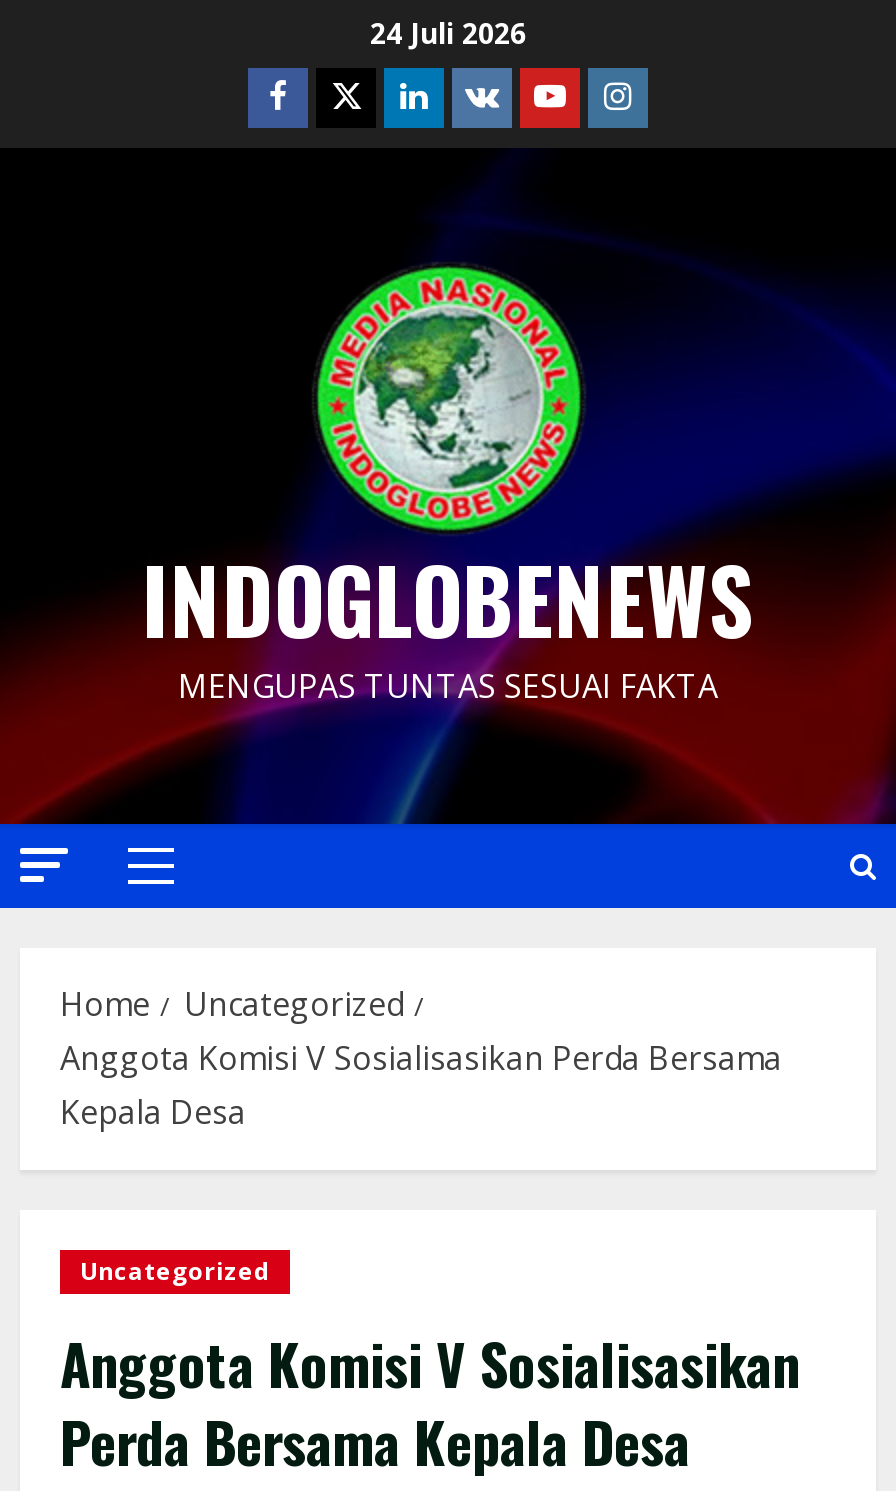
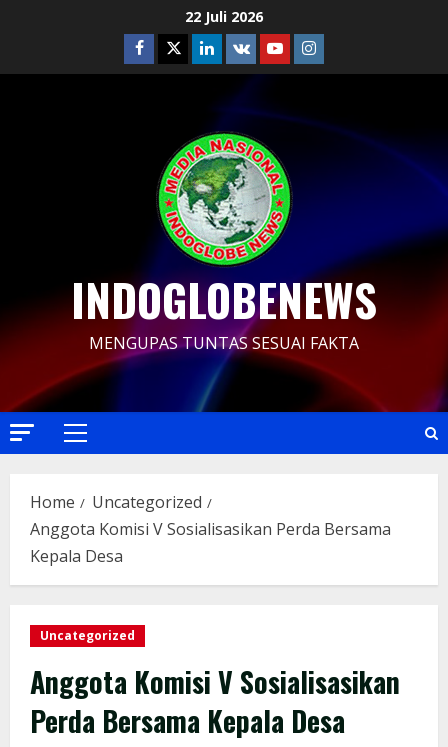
[370,14,526,52] 24 Juli 2026 -> [185,7,263,26] 22 Juli 2026

